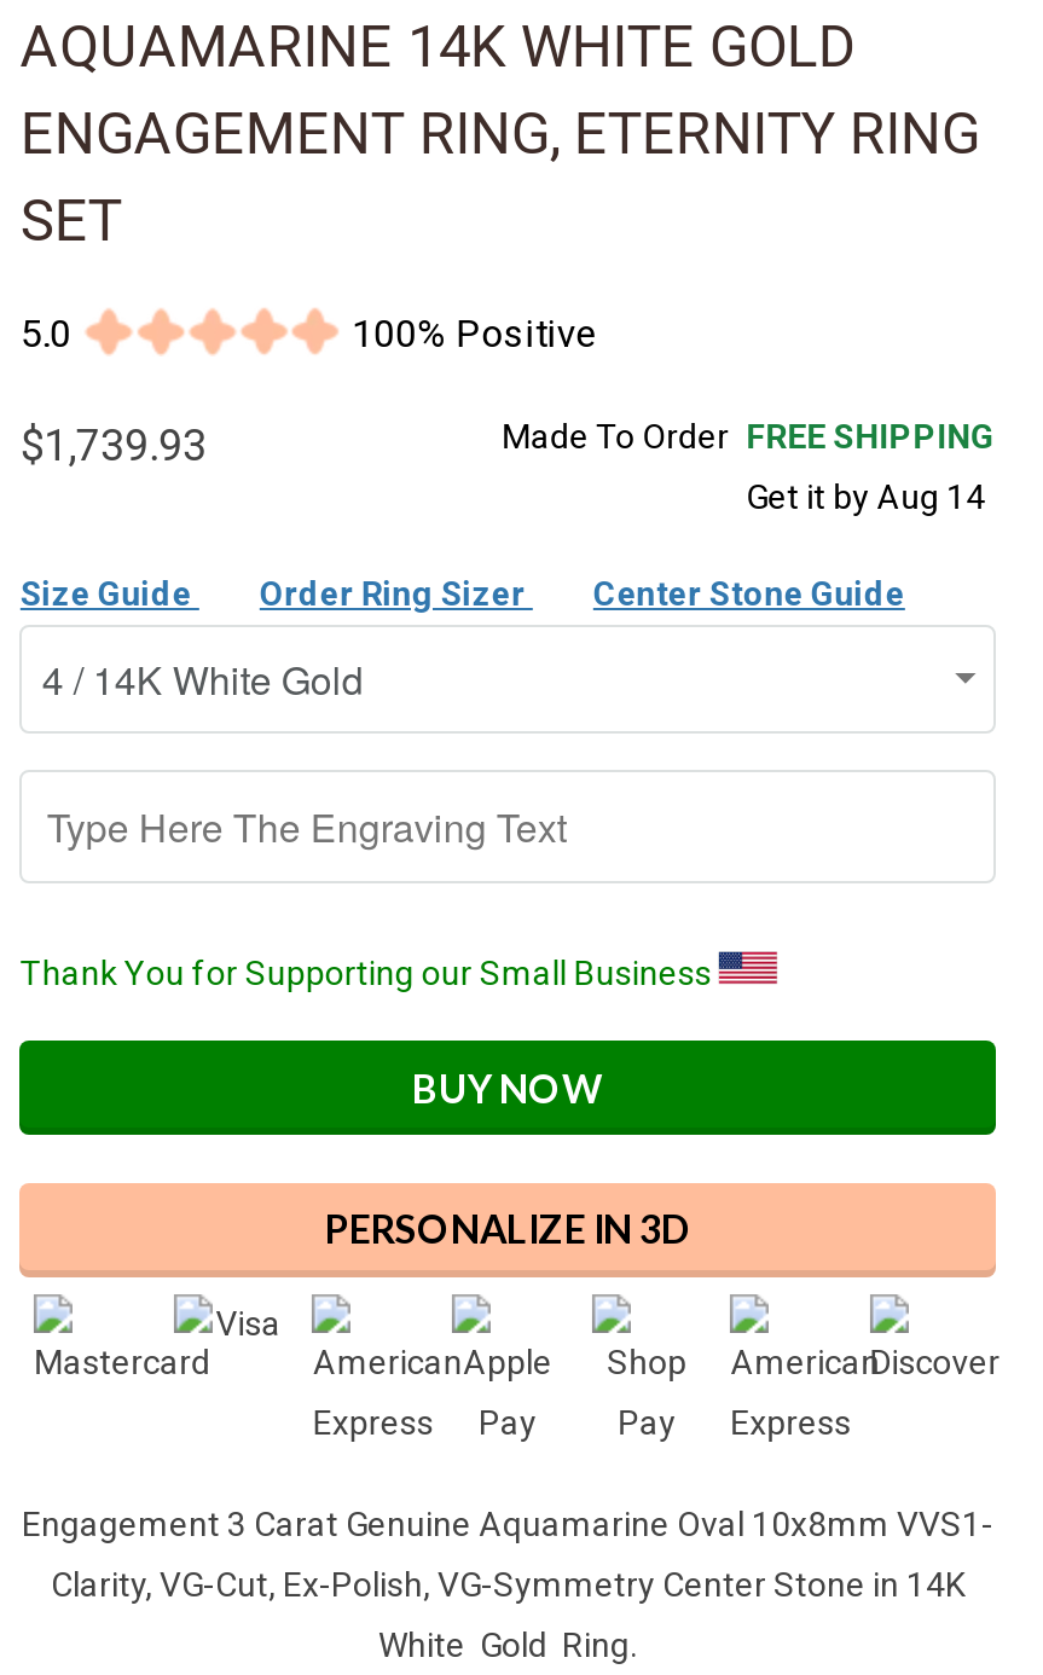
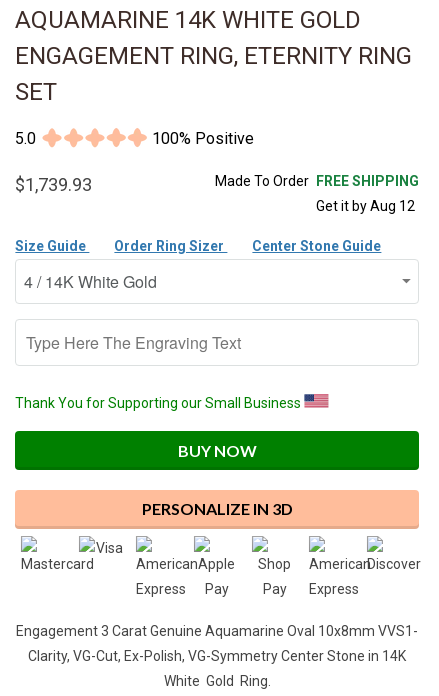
[746,476,985,515] Get it by Aug 14 -> [316,198,415,214] Get it by Aug 12

